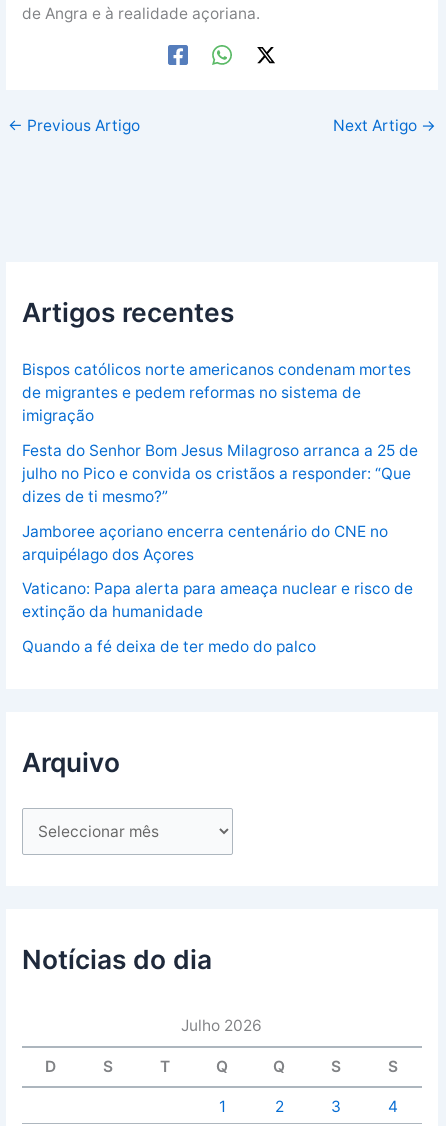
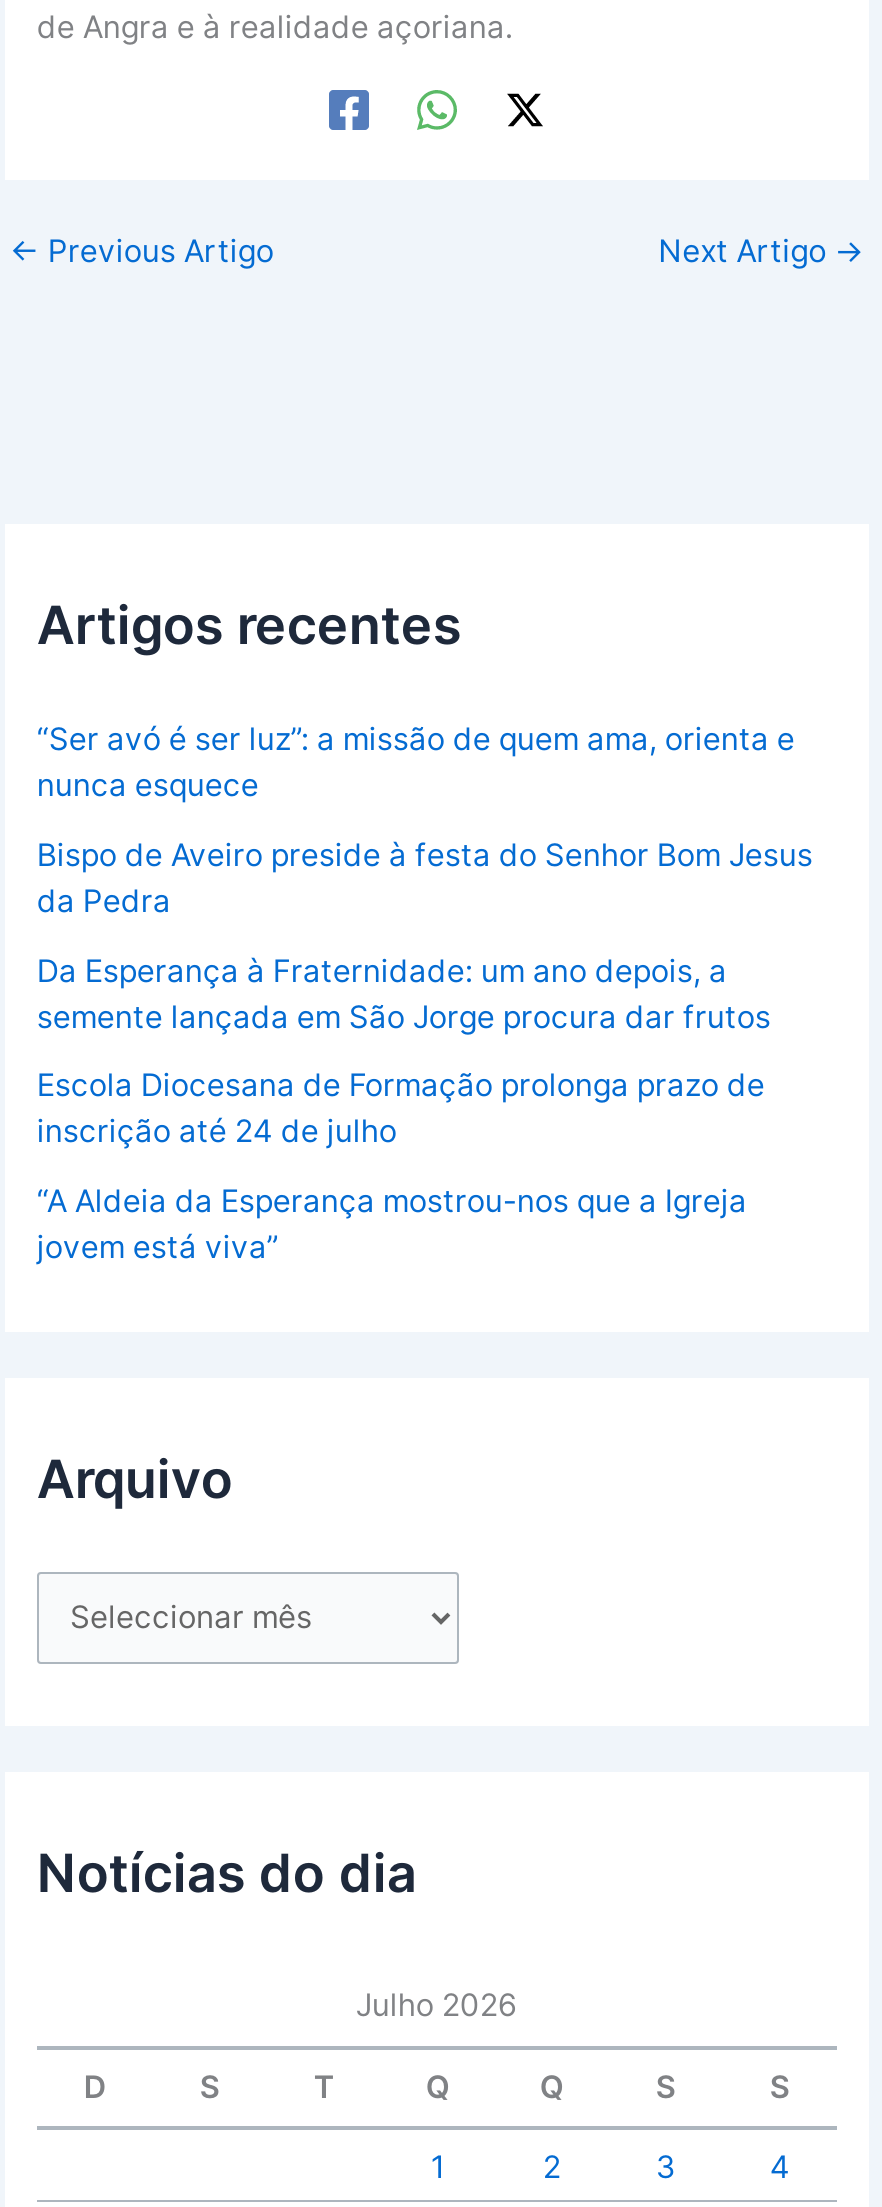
[22,360,411,425] Bispos católicos norte americanos condenam mortes | de migrantes e pedem reformas no sistema de | imigração -> [37,721,795,805] “Ser avó é ser luz”: a missão de quem ama, orienta e | nunca esquece
[22,441,418,506] Festa do Senhor Bom Jesus Milagroso arranca a 25 de | julho no Pico e convida os cristãos a responder: “Que | dizes de ti mesmo?” -> [37,836,813,920] Bispo de Aveiro preside à festa do Senhor Bom Jesus | da Pedra
[22,521,388,563] Jamboree açoriano encerra centenário do CNE no | arquipélago dos Açores -> [37,951,771,1035] Da Esperança à Fraternidade: um ano depois, a | semente lançada em São Jorge procura dar frutos
[22,579,413,621] Vaticano: Papa alerta para ameaça nuclear e risco de | extinção da humanidade -> [37,1066,765,1150] Escola Diocesana de Formação prolonga prazo de | inscrição até 24 de julho
[22,637,316,656] Quando a fé deixa de ter medo do palco -> [37,1182,747,1266] “A Aldeia da Esperança mostrou-nos que a Igreja | jovem está viva”

